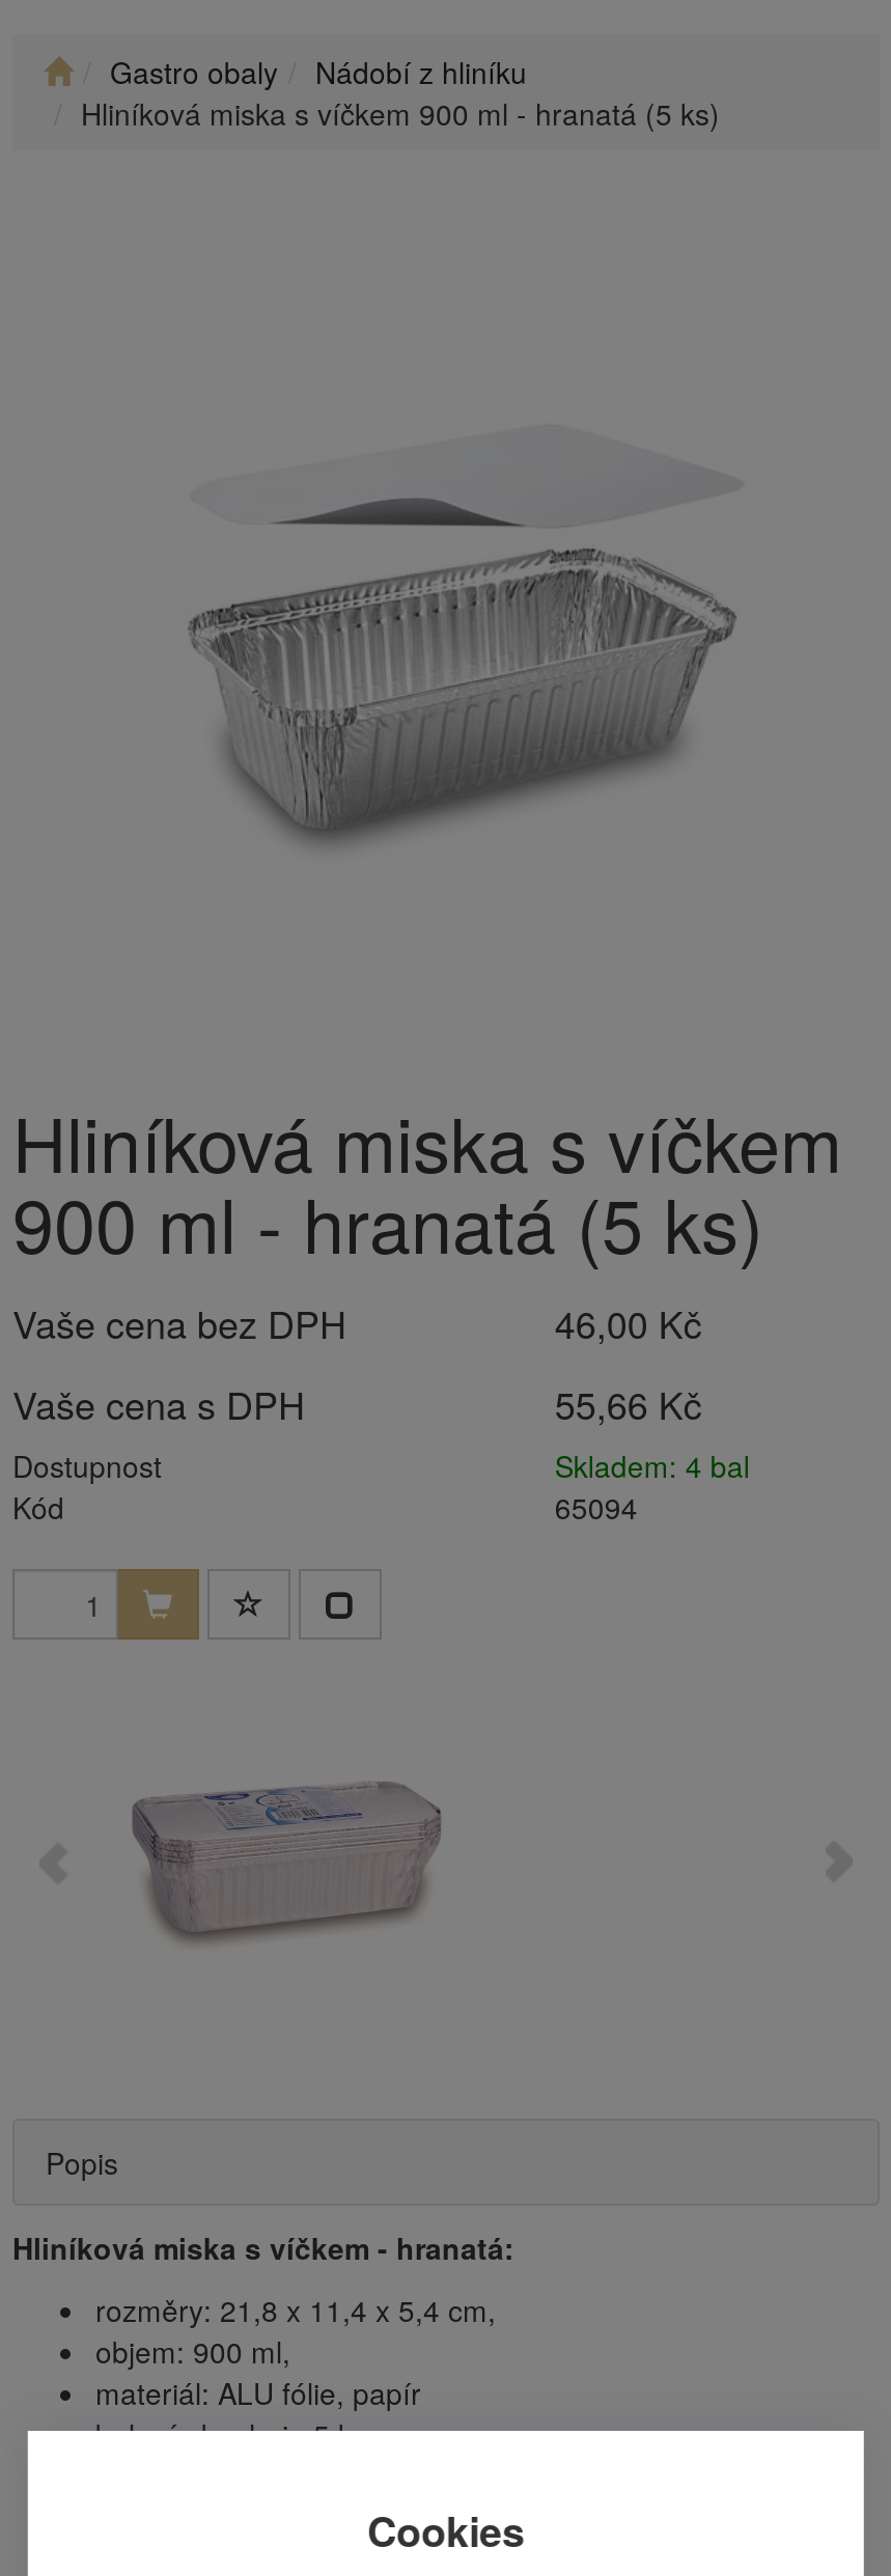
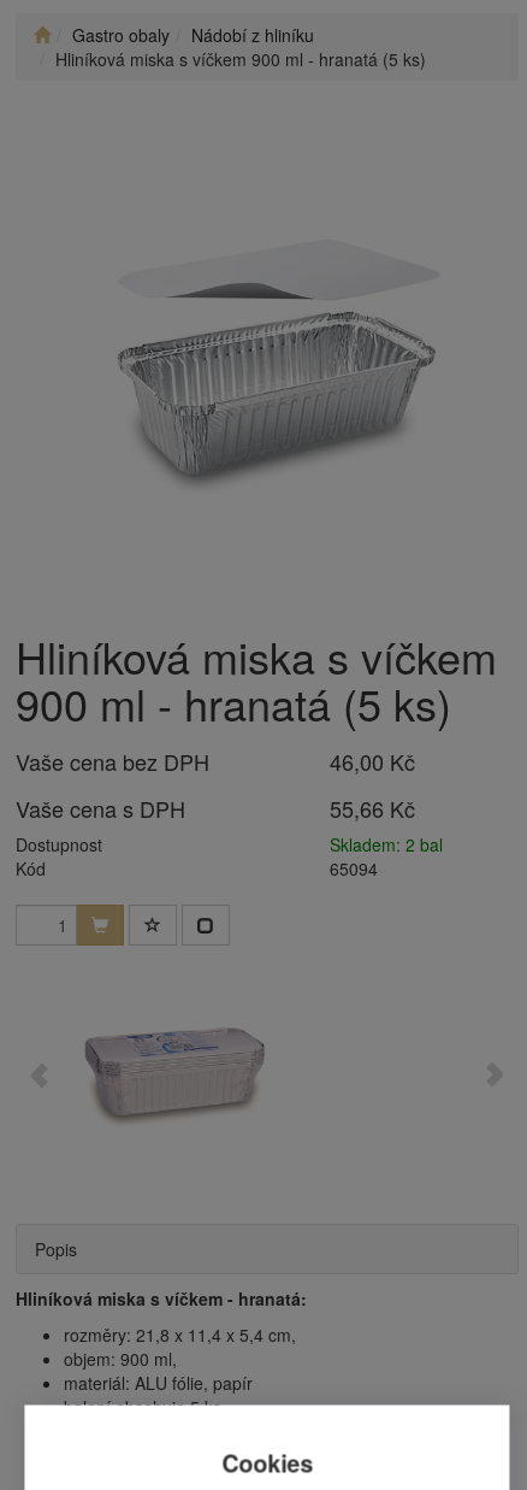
[555,1445,750,1486] Skladem: 4 bal -> [330,832,443,856] Skladem: 2 bal

